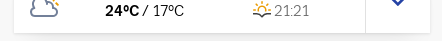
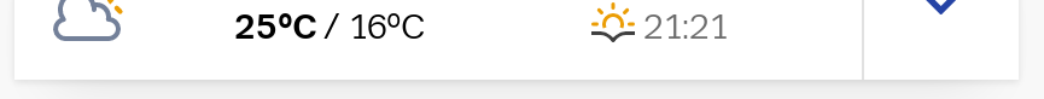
[105,3,184,19] 24°C / 17°C -> [234,7,425,46] 25°C / 16°C

